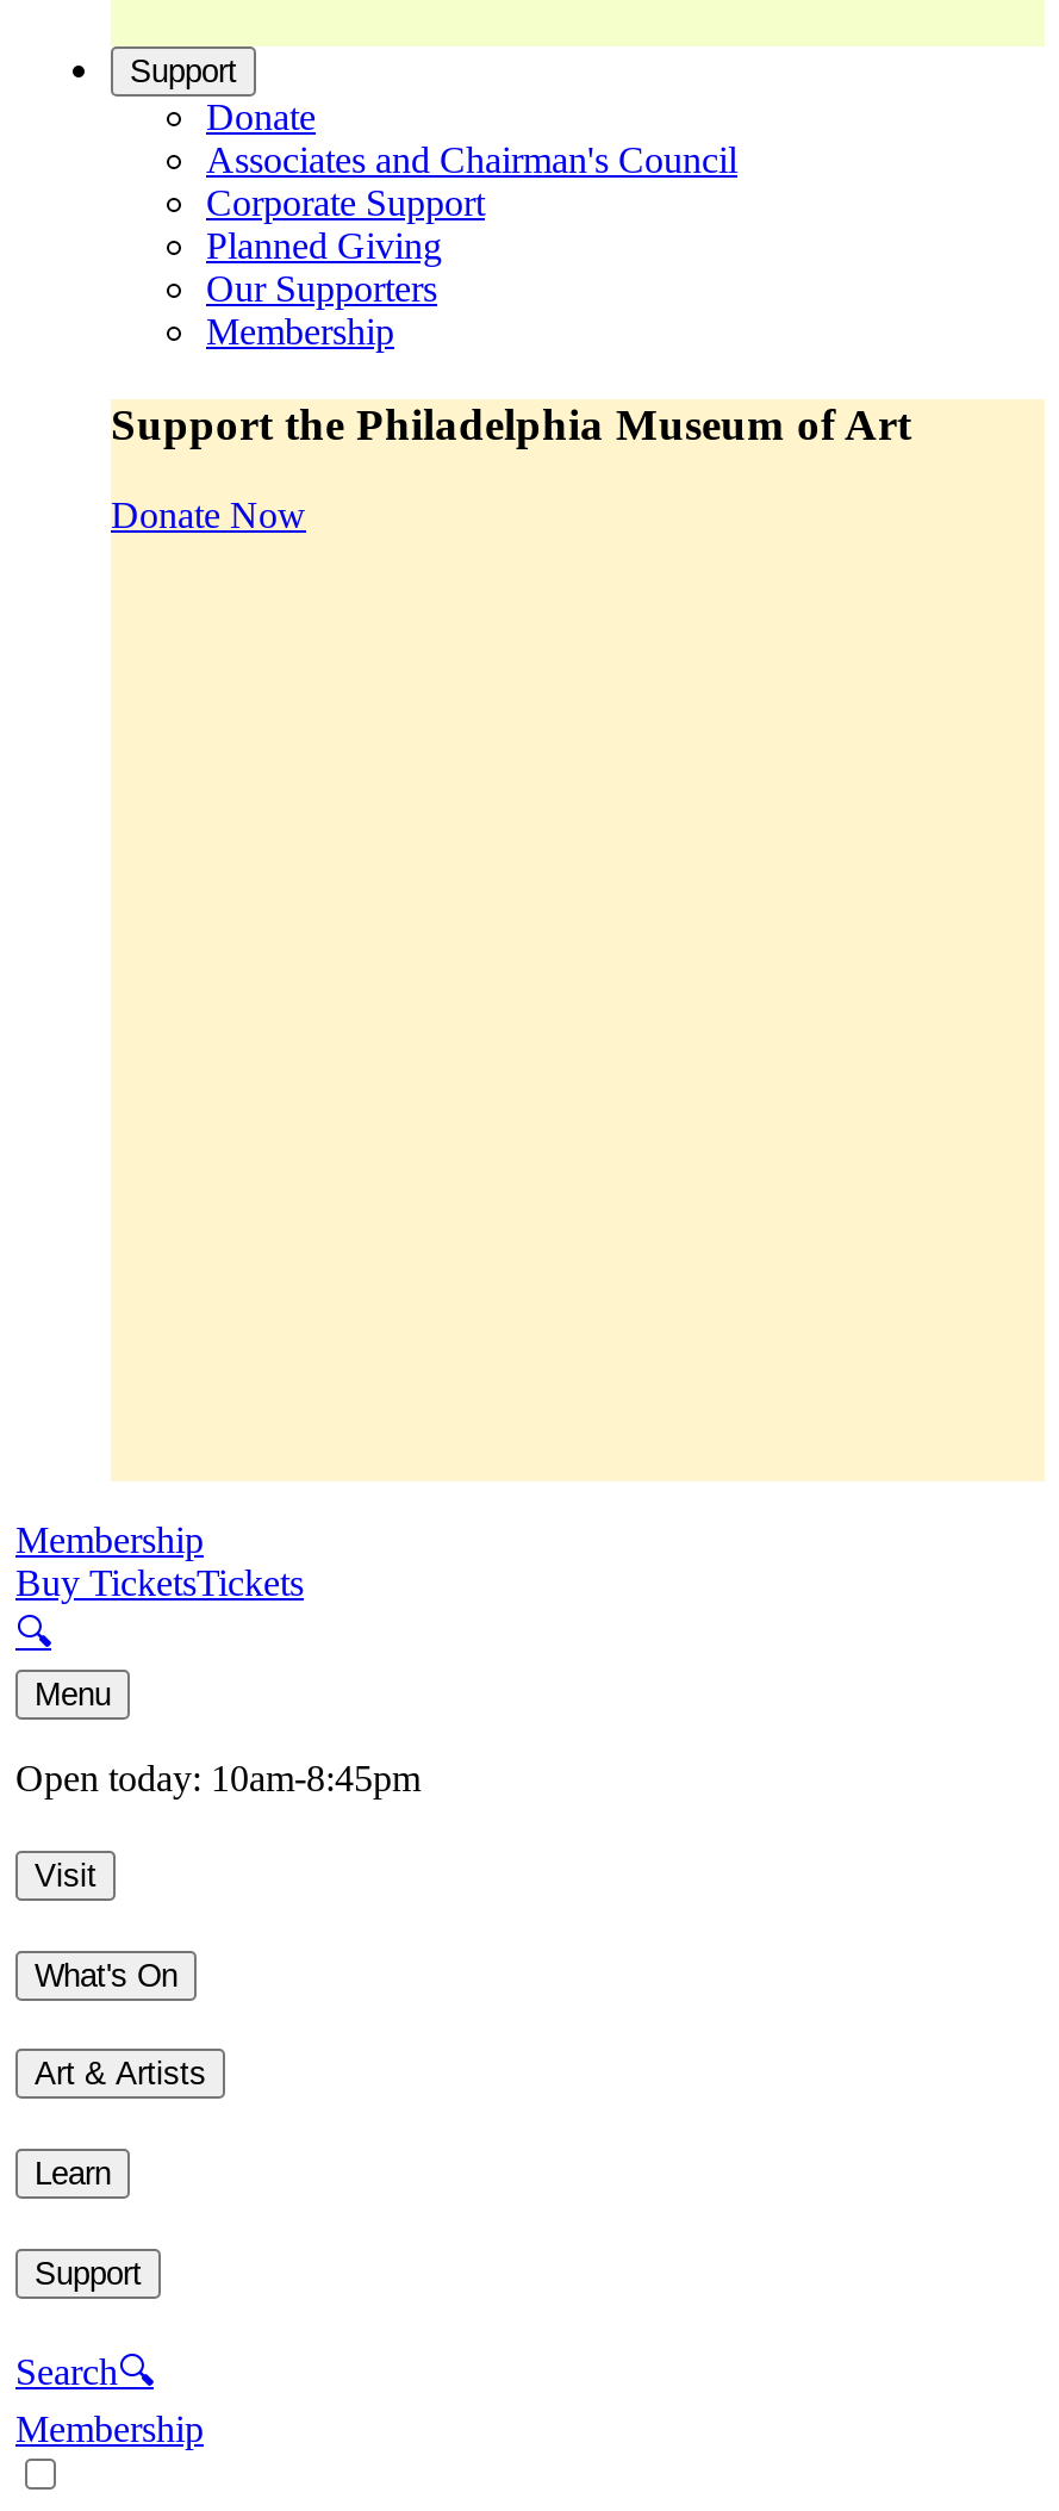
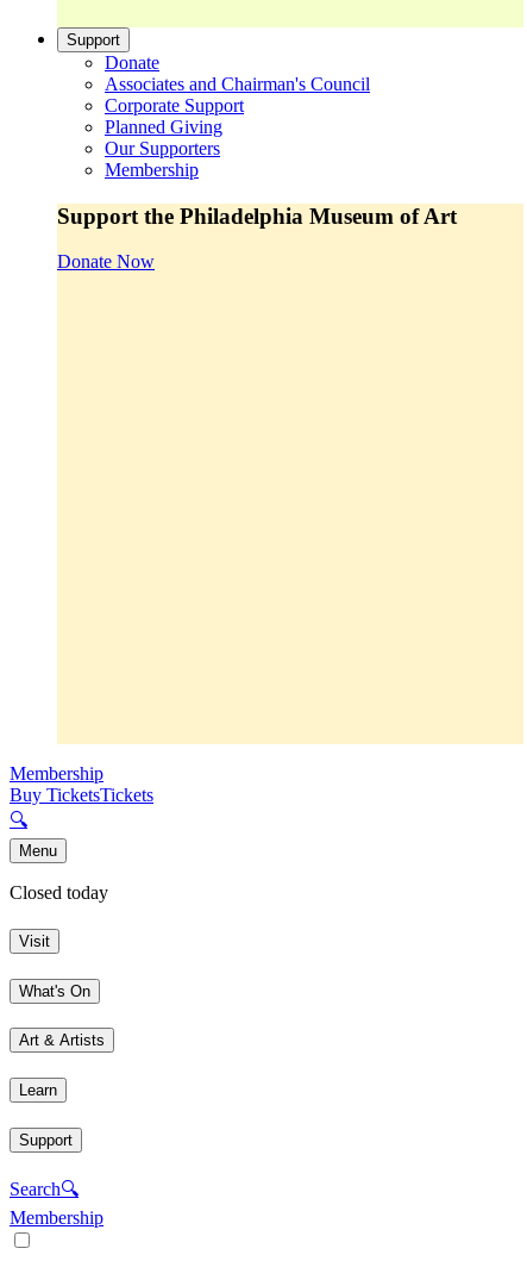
[15,1759,421,1799] Open today: 10am-8:45pm -> [10,883,108,903] Closed today

